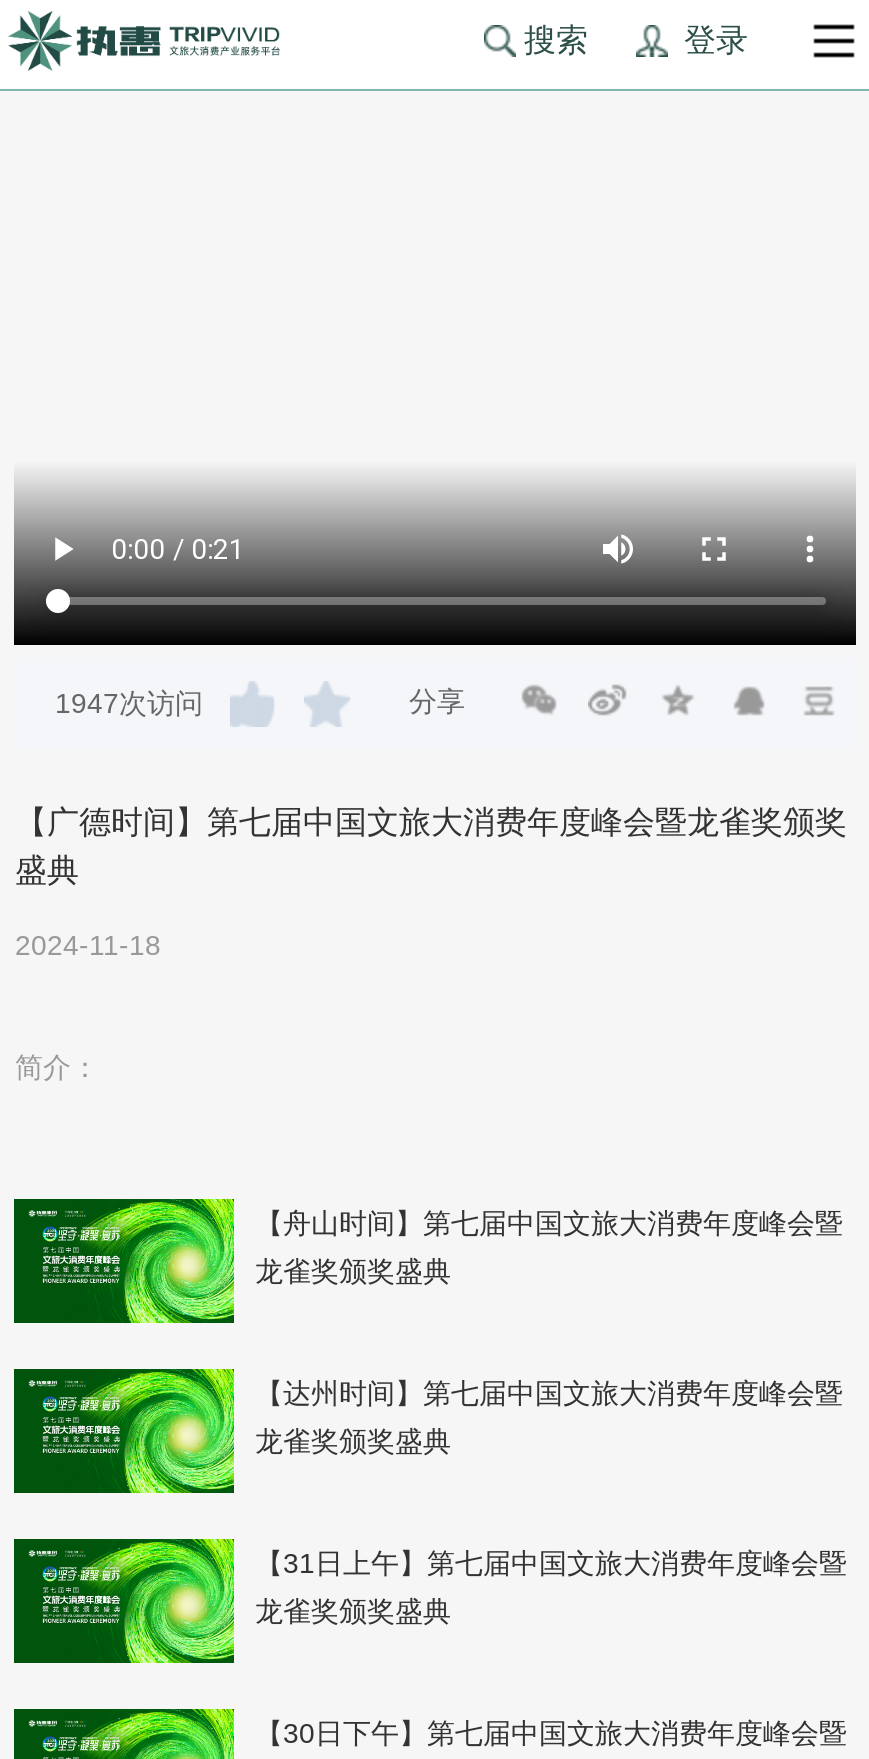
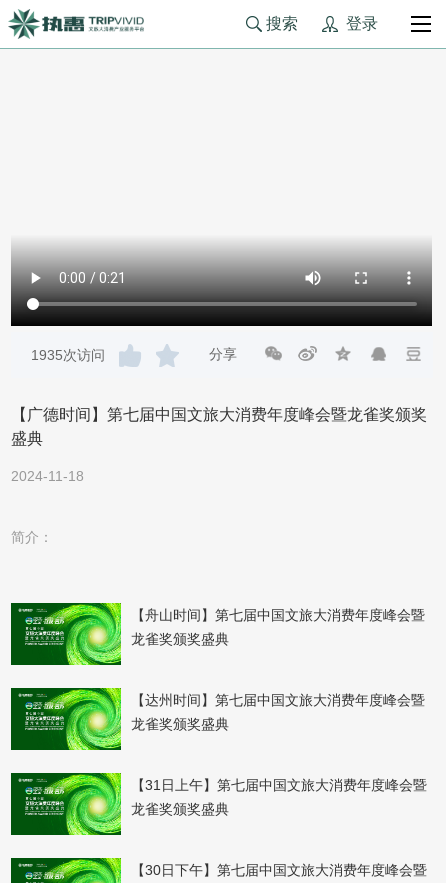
[55,686,203,718] 1947次访问 -> [31,347,105,363] 1935次访问

